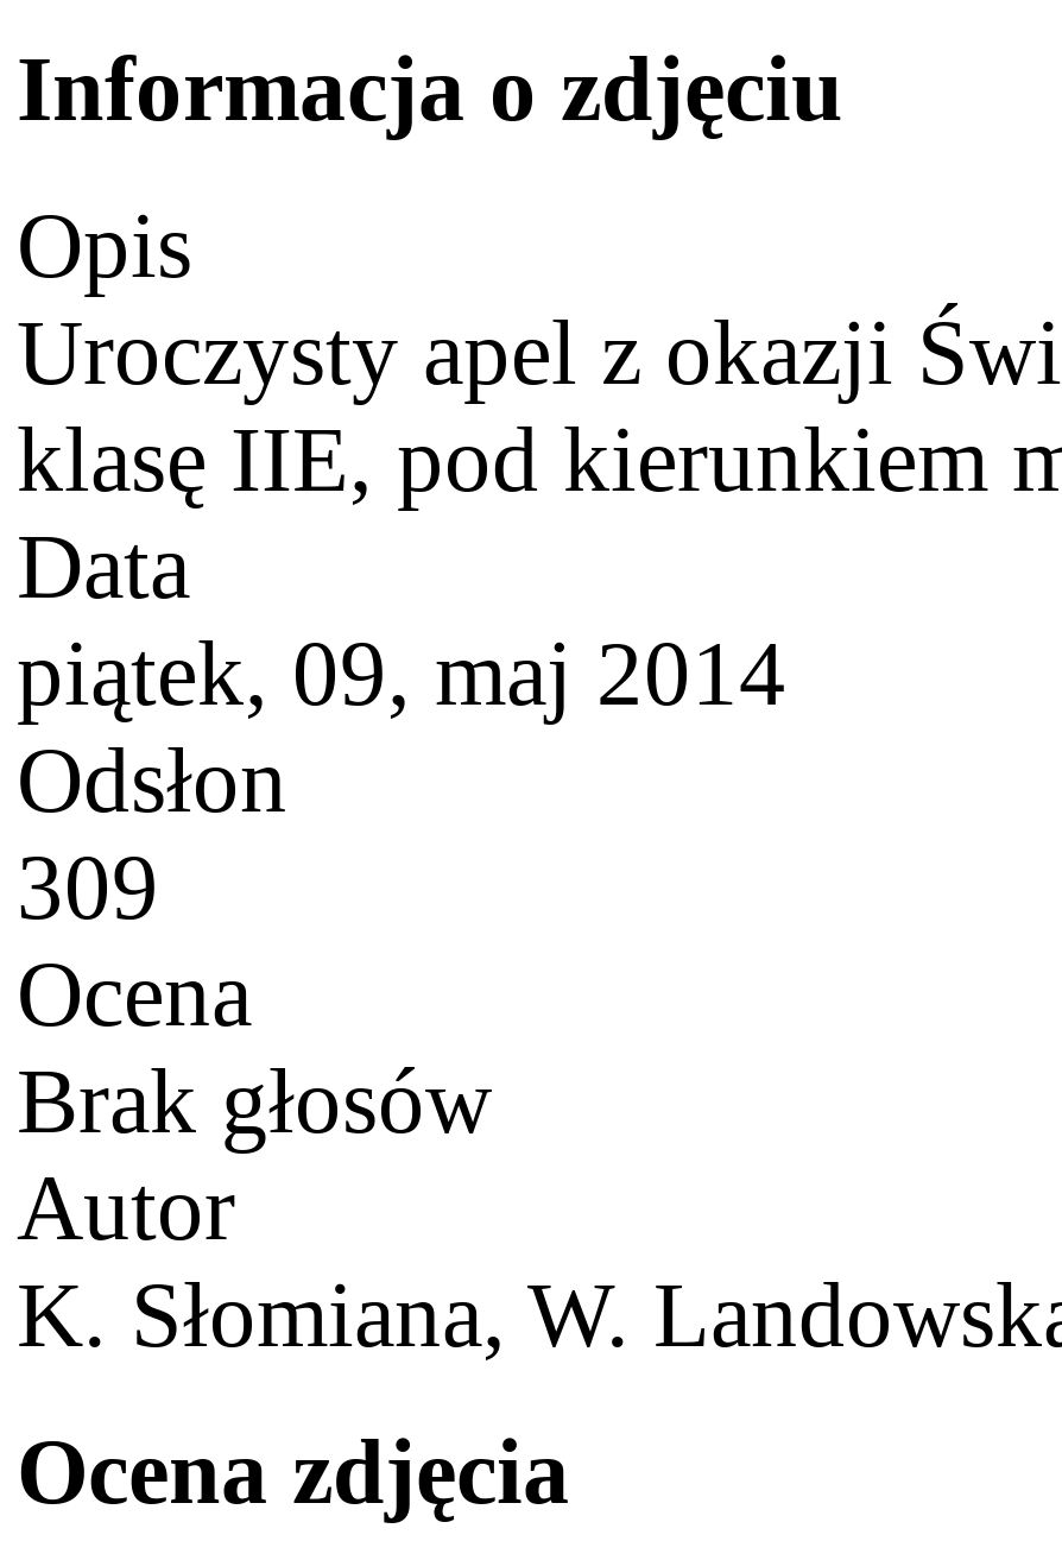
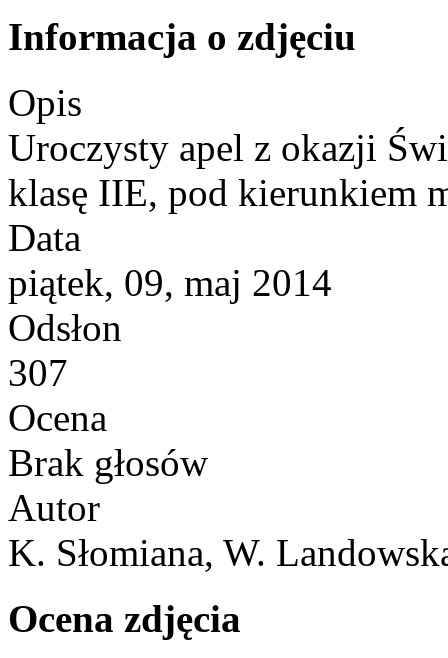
[17,835,159,937] 309 -> [8,351,68,394] 307

